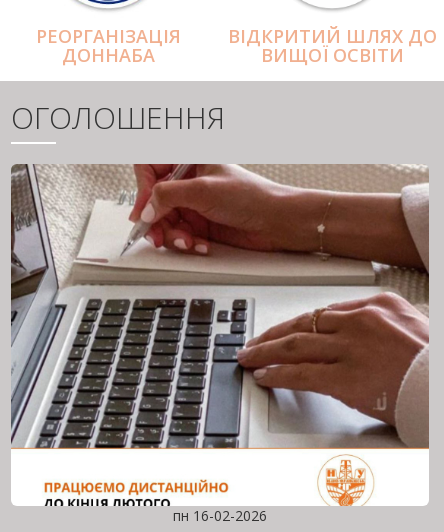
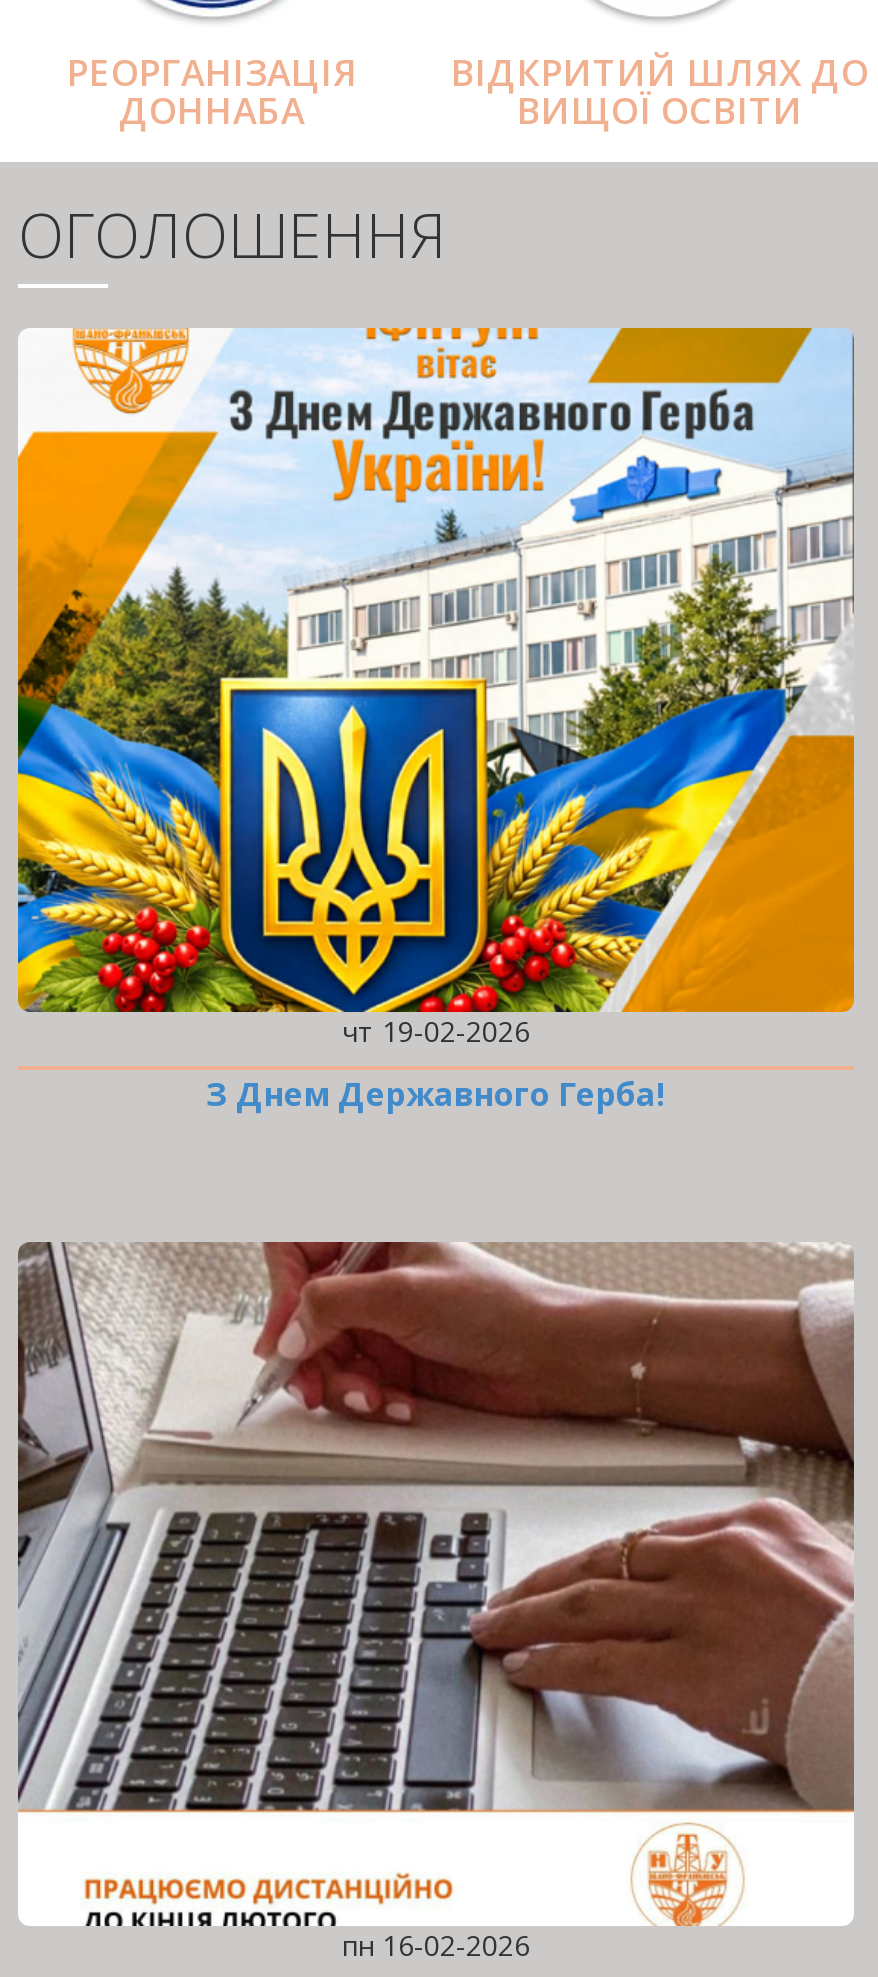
none -> [16,326,856,1116] [image] | чт 19-02-2026 | З Днем Державного Герба!

